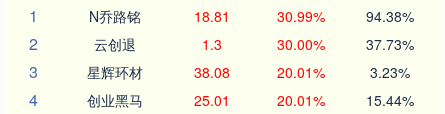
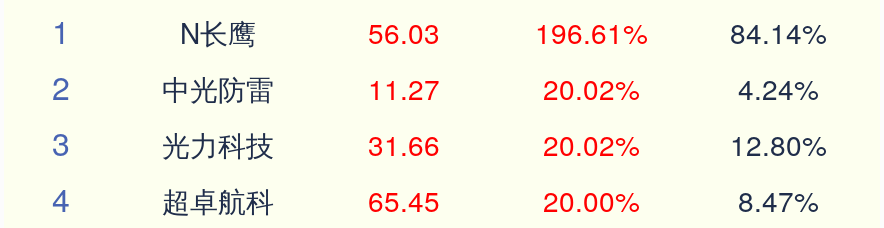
[89,6,413,26] N乔路铭 | 18.81 | 30.99% | 94.38% -> [180,11,826,51] N长鹰 | 56.03 | 196.61% | 84.14%
[94,34,413,54] 云创退 | 1.3 | 30.00% | 37.73% -> [162,67,818,107] 中光防雷 | 11.27 | 20.02% | 4.24%
[87,62,409,82] 星辉环材 | 38.08 | 20.01% | 3.23% -> [162,123,826,163] 光力科技 | 31.66 | 20.02% | 12.80%
[87,90,413,110] 创业黑马 | 25.01 | 20.01% | 15.44% -> [162,179,818,219] 超卓航科 | 65.45 | 20.00% | 8.47%

